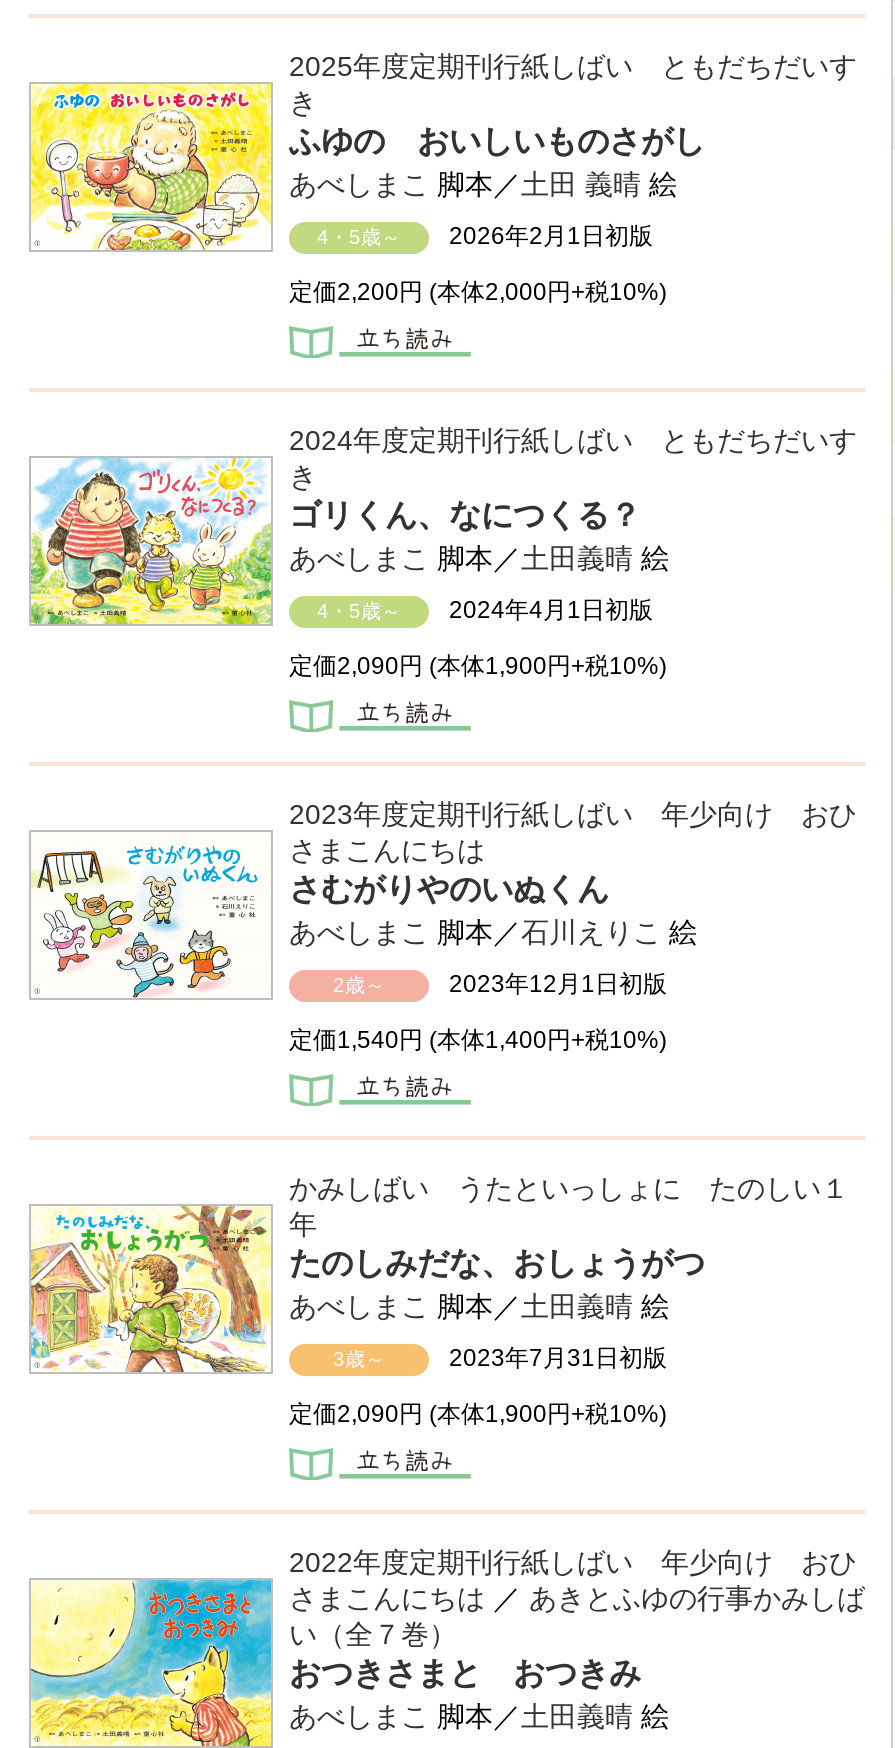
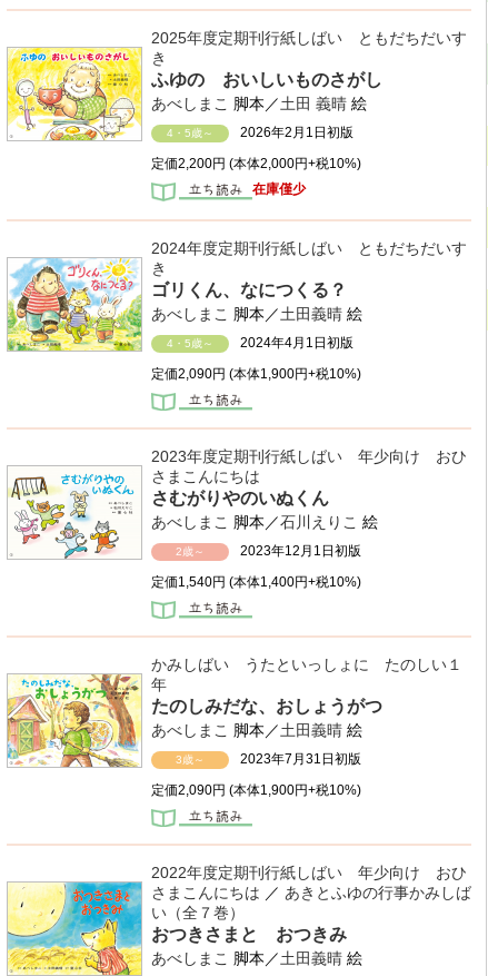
none -> [252,181,306,197] 在庫僅少

